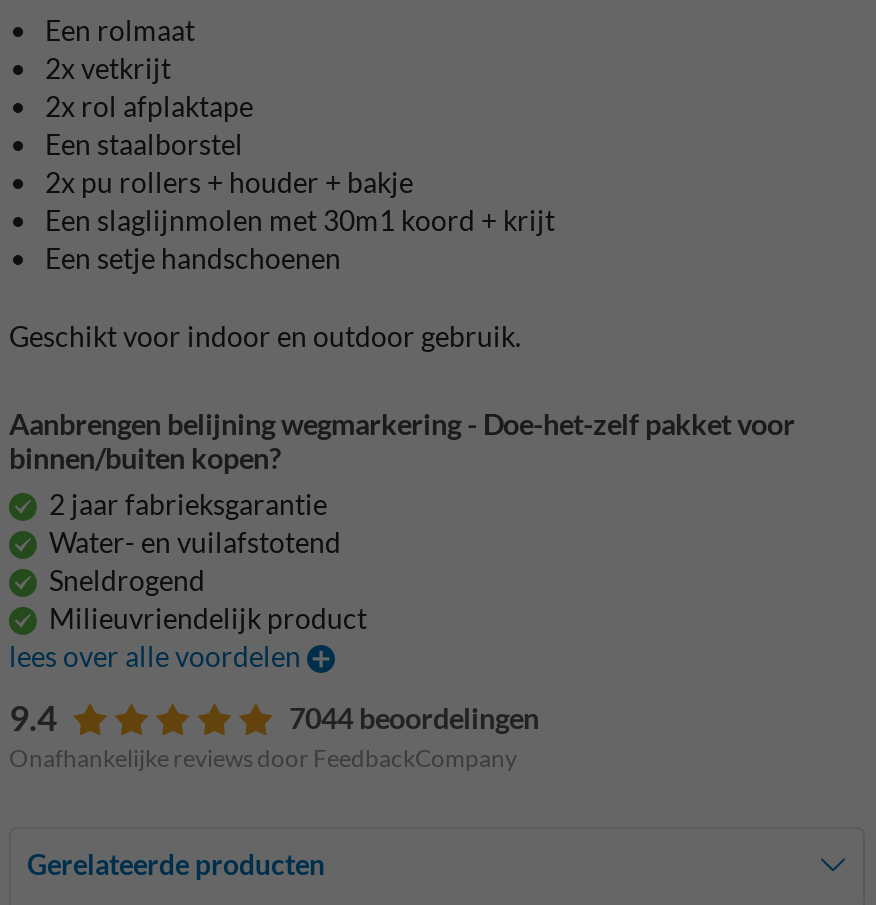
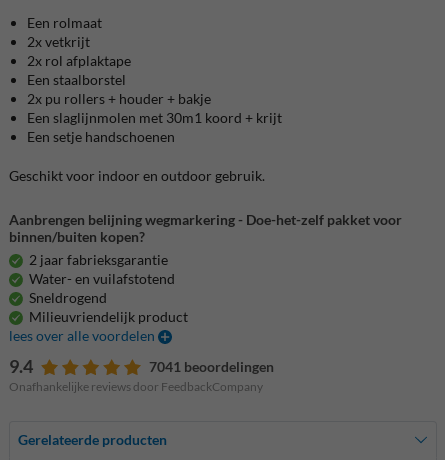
[289,701,539,735] 7044 beoordelingen -> [149,358,274,375] 7041 beoordelingen

